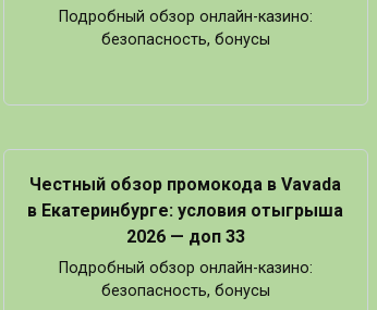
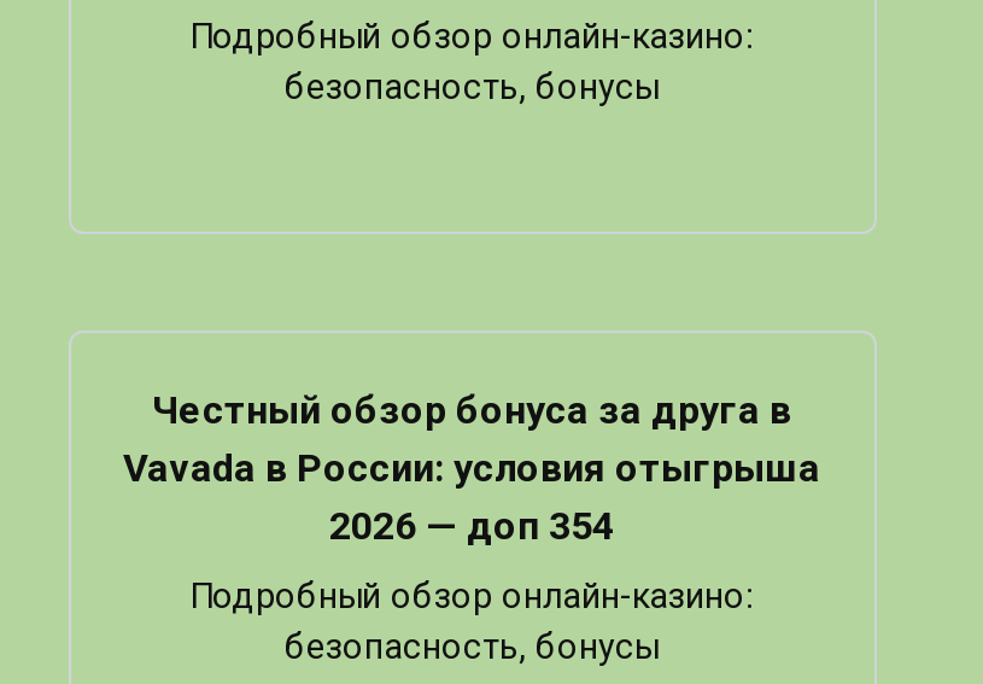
[27,174,343,247] Честный обзор промокода в Vavada | в Екатеринбурге: условия отыгрыша | 2026 — доп 33 -> [123,386,820,548] Честный обзор бонуса за друга в | Vavada в России: условия отыгрыша | 2026 — доп 354

